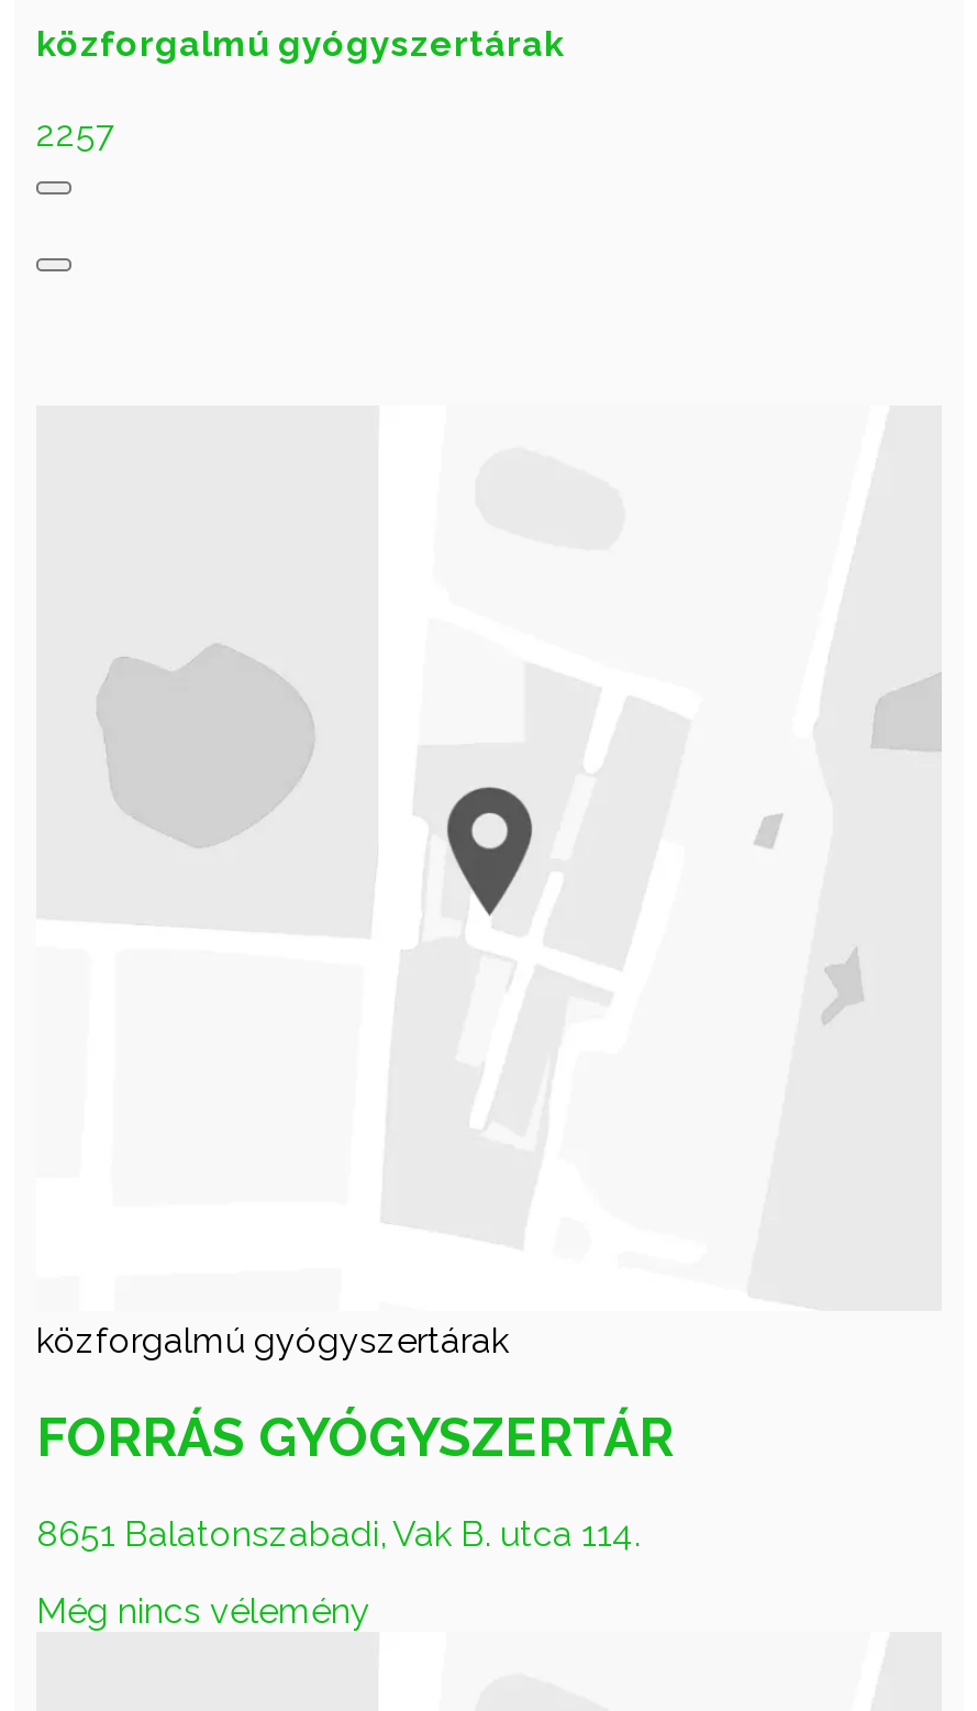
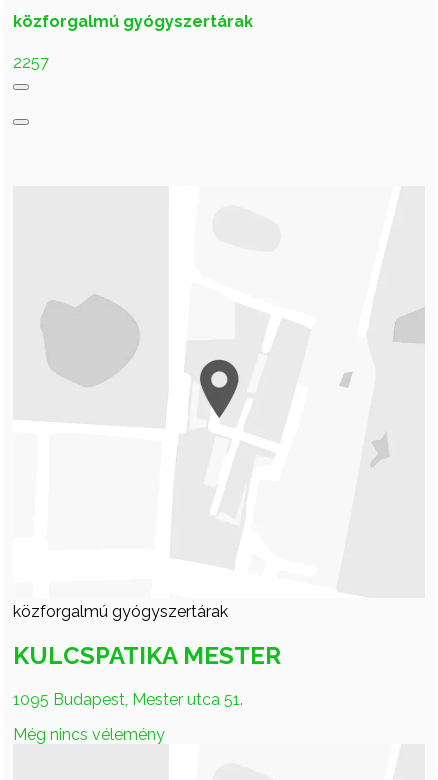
[36,1405,674,1469] FORRÁS GYÓGYSZERTÁR -> [13,641,281,670] KULCSPATIKA MESTER
[36,1512,641,1554] 8651 Balatonszabadi, Vak B. utca 114. -> [13,690,243,709] 1095 Budapest, Mester utca 51.

